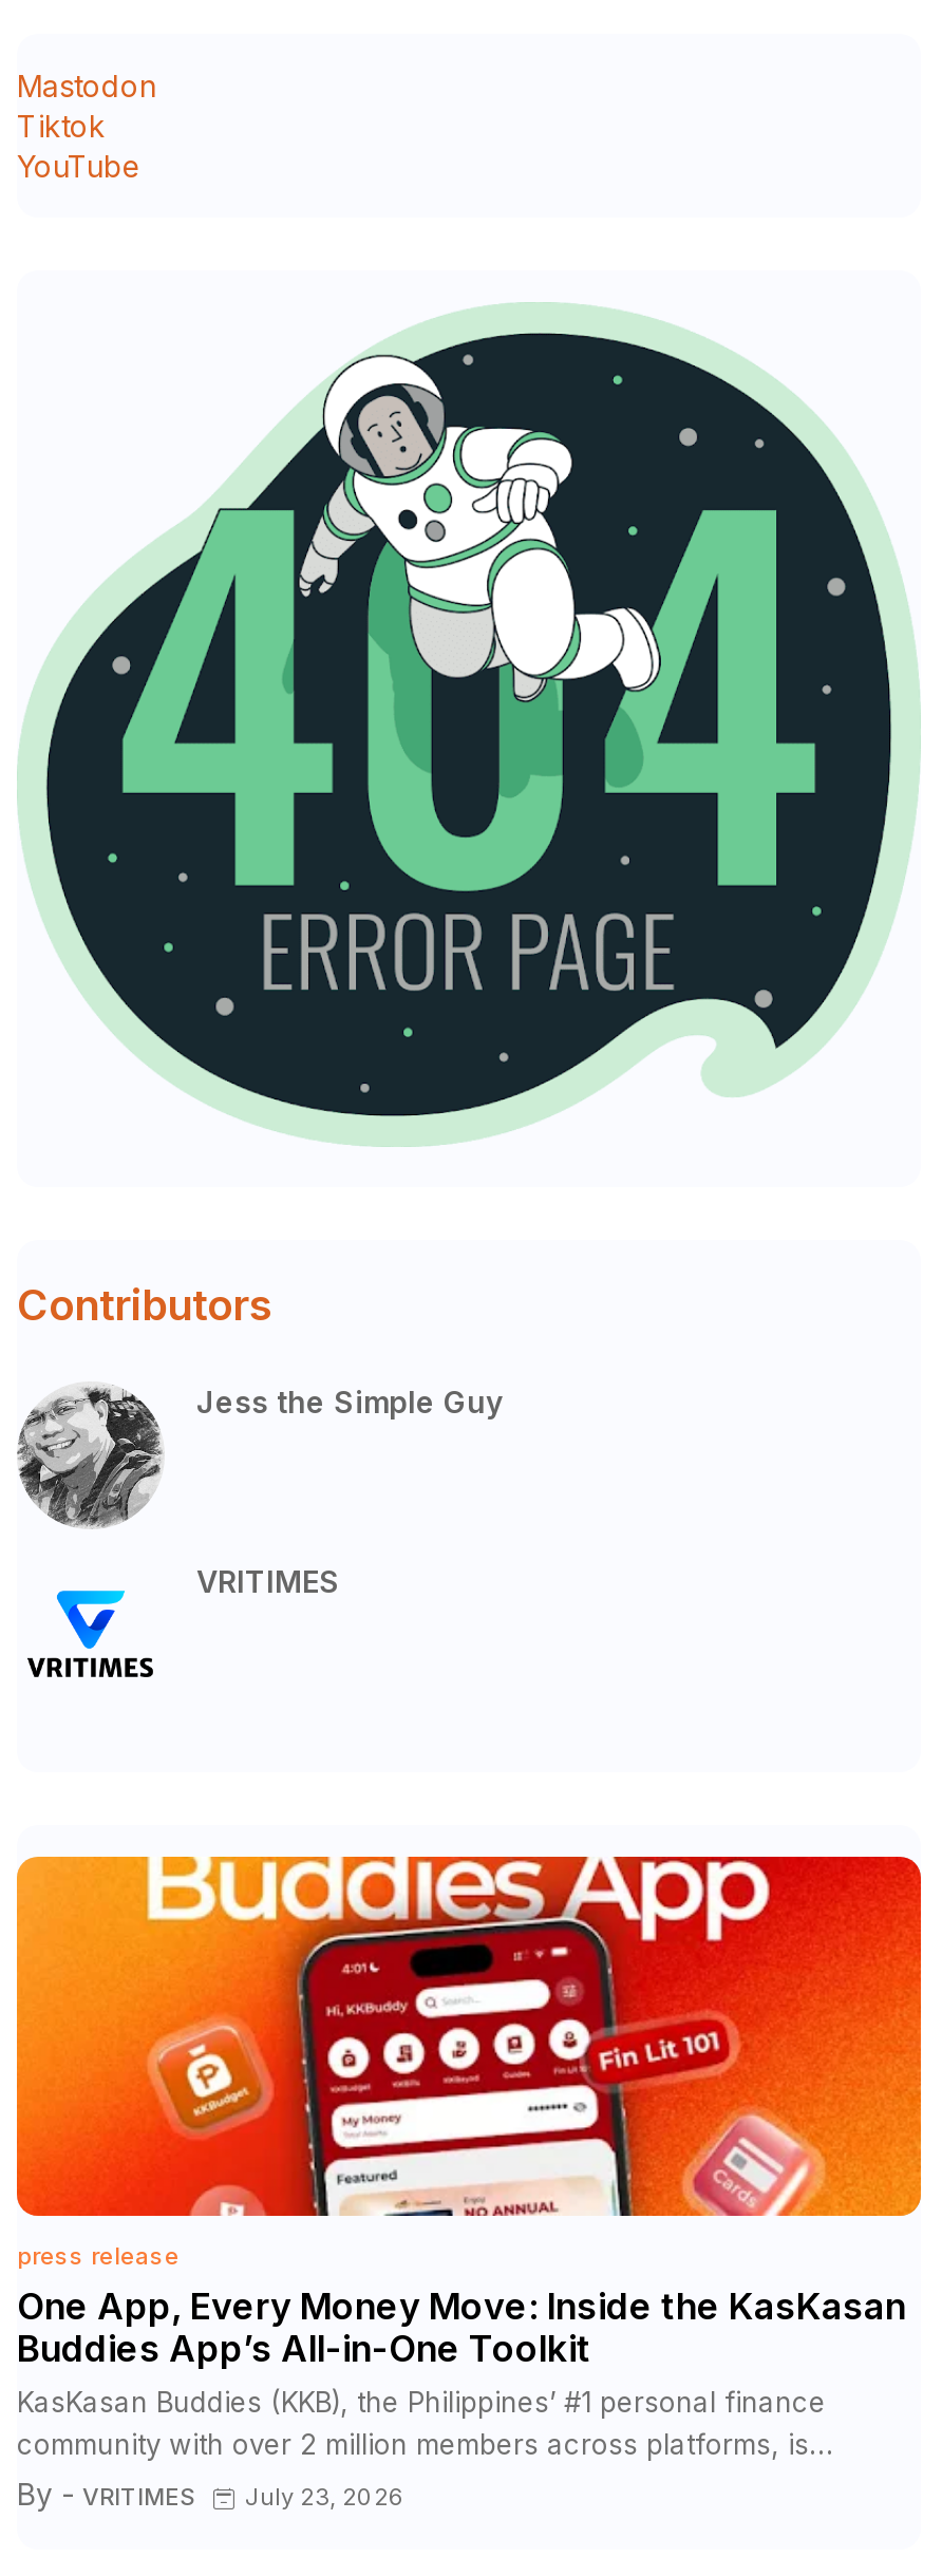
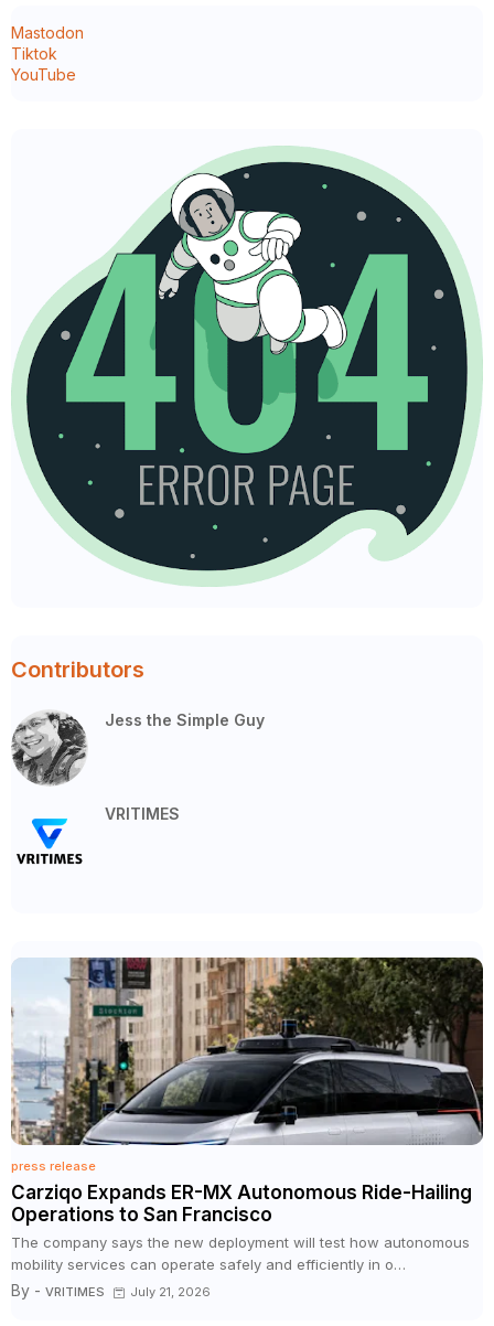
[15,1853,923,2460] [image] | One App, Every Money Move: Inside the KasKasan | Buddies App’s All-in-One Toolkit | KasKasan Buddies (KKB), the Philippines’ #1 personal finance | community with over 2 million members across platforms, is… -> [10,956,484,1273] [image] | Carziqo Expands ER-MX Autonomous Ride-Hailing | Operations to San Francisco | The company says the new deployment will test how autonomous | mobility services can operate safely and efficiently in o…
[17,2475,406,2511] By - VRITIMES July 23, 2026 -> [11,1281,211,1300] By - VRITIMES July 21, 2026

